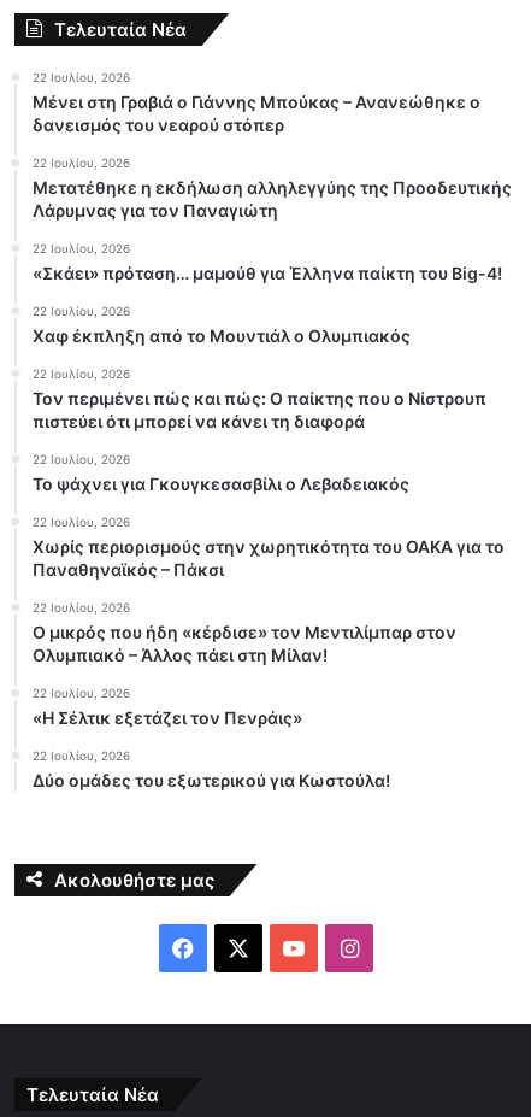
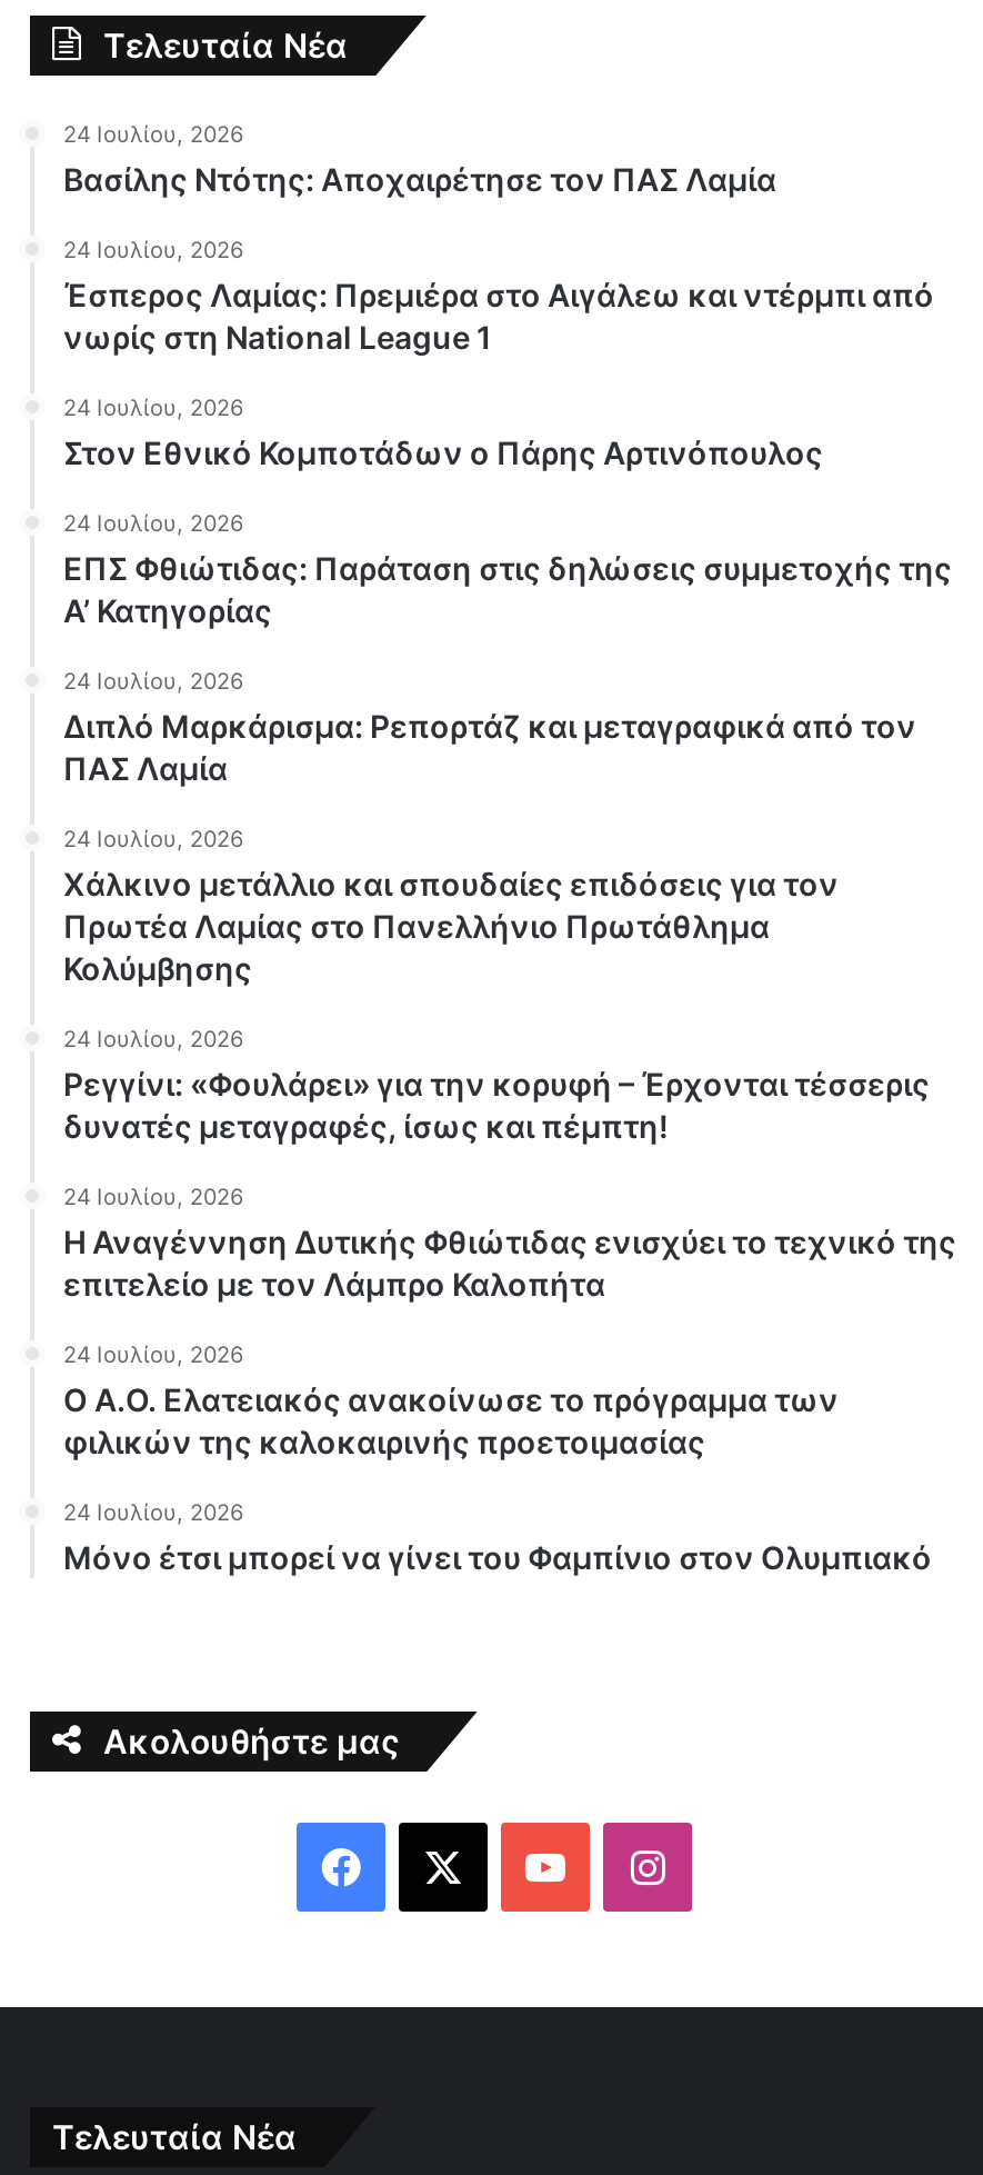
[33,70,480,135] 22 Ιουλίου, 2026 | Μένει στη Γραβιά ο Γιάννης Μπούκας – Ανανεώθηκε ο | δανεισμός του νεαρού στόπερ -> [63,119,776,197] 24 Ιουλίου, 2026 | Βασίλης Ντότης: Αποχαιρέτησε τον ΠΑΣ Λαμία
[33,155,512,220] 22 Ιουλίου, 2026 | Μετατέθηκε η εκδήλωση αλληλεγγύης της Προοδευτικής | Λάρυμνας για τον Παναγιώτη -> [63,235,934,355] 24 Ιουλίου, 2026 | Έσπερος Λαμίας: Πρεμιέρα στο Αιγάλεω και ντέρμπι από | νωρίς στη National League 1
[33,241,502,283] 22 Ιουλίου, 2026 | «Σκάει» πρόταση… μαμούθ για Έλληνα παίκτη του Big-4! -> [63,393,823,471] 24 Ιουλίου, 2026 | Στον Εθνικό Κομποτάδων ο Πάρης Αρτινόπουλος
[33,303,411,345] 22 Ιουλίου, 2026 | Χαφ έκπληξη από το Μουντιάλ ο Ολυμπιακός -> [63,508,952,628] 24 Ιουλίου, 2026 | ΕΠΣ Φθιώτιδας: Παράταση στις δηλώσεις συμμετοχής της | Α’ Κατηγορίας
[33,366,486,431] 22 Ιουλίου, 2026 | Τον περιμένει πώς και πώς: Ο παίκτης που ο Νίστρουπ | πιστεύει ότι μπορεί να κάνει τη διαφορά -> [63,666,916,786] 24 Ιουλίου, 2026 | Διπλό Μαρκάρισμα: Ρεπορτάζ και μεταγραφικά από τον | ΠΑΣ Λαμία
[33,451,409,494] 22 Ιουλίου, 2026 | Το ψάχνει για Γκουγκεσασβίλι ο Λεβαδειακός -> [63,824,839,986] 24 Ιουλίου, 2026 | Χάλκινο μετάλλιο και σπουδαίες επιδόσεις για τον | Πρωτέα Λαμίας στο Πανελλήνιο Πρωτάθλημα | Κολύμβησης
[33,514,505,579] 22 Ιουλίου, 2026 | Χωρίς περιορισμούς στην χωρητικότητα του ΟΑΚΑ για το | Παναθηναϊκός – Πάκσι -> [63,1024,930,1144] 24 Ιουλίου, 2026 | Ρεγγίνι: «Φουλάρει» για την κορυφή – Έρχονται τέσσερις | δυνατές μεταγραφές, ίσως και πέμπτη!
[33,600,456,665] 22 Ιουλίου, 2026 | Ο μικρός που ήδη «κέρδισε» τον Μεντιλίμπαρ στον | Ολυμπιακό – Άλλος πάει στη Μίλαν! -> [63,1182,956,1302] 24 Ιουλίου, 2026 | Η Αναγέννηση Δυτικής Φθιώτιδας ενισχύει το τεχνικό της | επιτελείο με τον Λάμπρο Καλοπήτα
[33,685,302,727] 22 Ιουλίου, 2026 | «Η Σέλτικ εξετάζει τον Πενράις» -> [63,1340,839,1460] 24 Ιουλίου, 2026 | Ο Α.Ο. Ελατειακός ανακοίνωσε το πρόγραμμα των | φιλικών της καλοκαιρινής προετοιμασίας
[33,748,390,790] 22 Ιουλίου, 2026 | Δύο ομάδες του εξωτερικού για Κωστούλα! -> [63,1497,932,1575] 24 Ιουλίου, 2026 | Μόνο έτσι μπορεί να γίνει του Φαμπίνιο στον Ολυμπιακό

